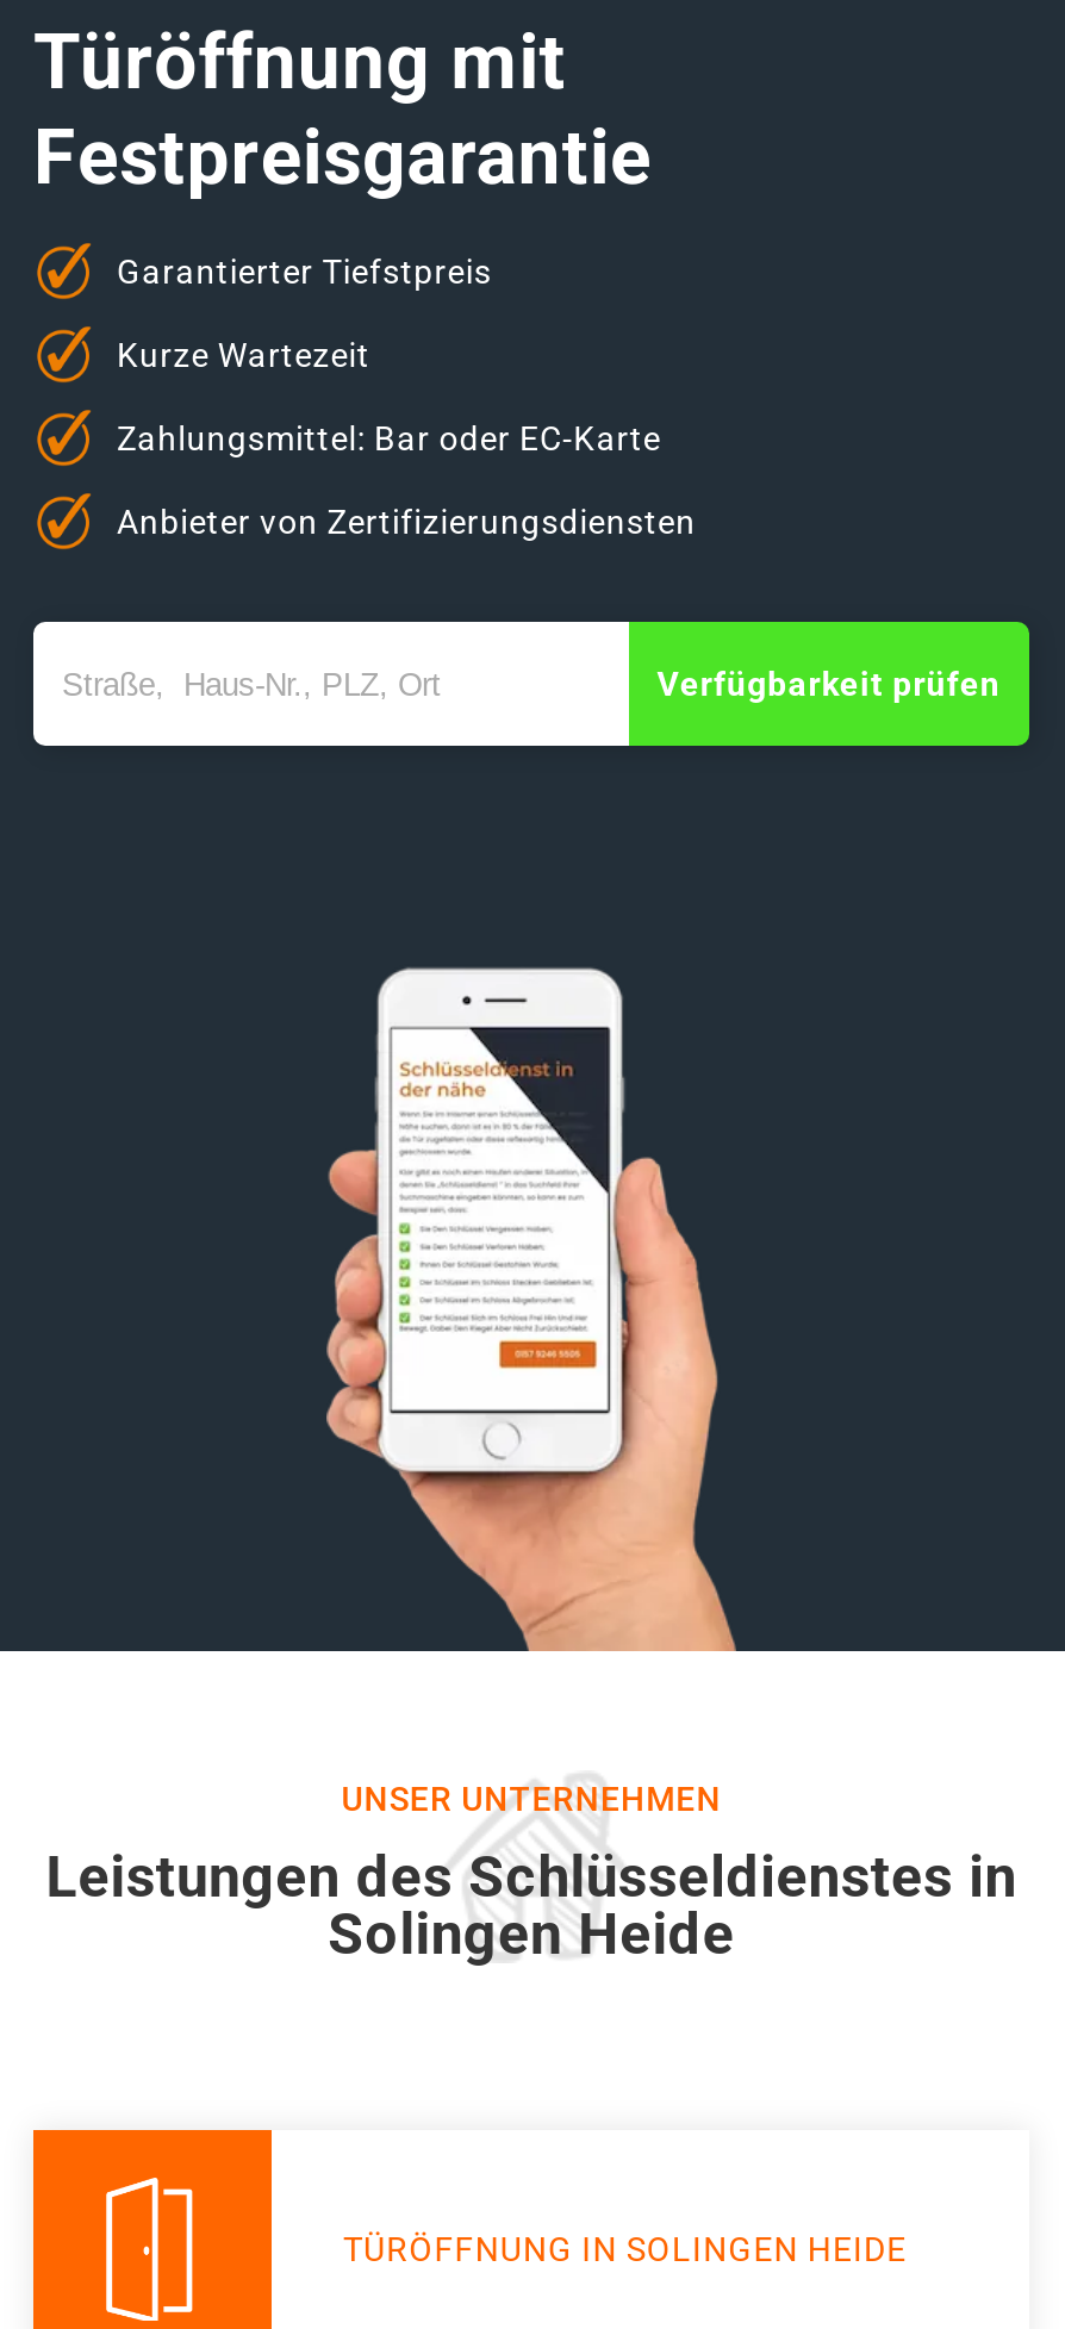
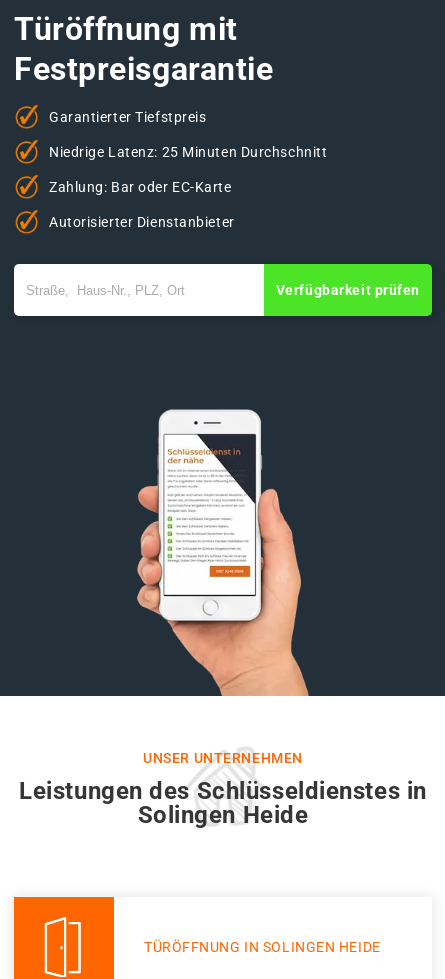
[117,335,370,374] Kurze Wartezeit -> [49,144,327,160] Niedrige Latenz: 25 Minuten Durchschnitt
[117,419,661,457] Zahlungsmittel: Bar oder EC-Karte -> [49,179,232,195] Zahlung: Bar oder EC-Karte
[117,502,696,540] Anbieter von Zertifizierungsdiensten -> [49,214,235,230] Autorisierter Dienstanbieter

